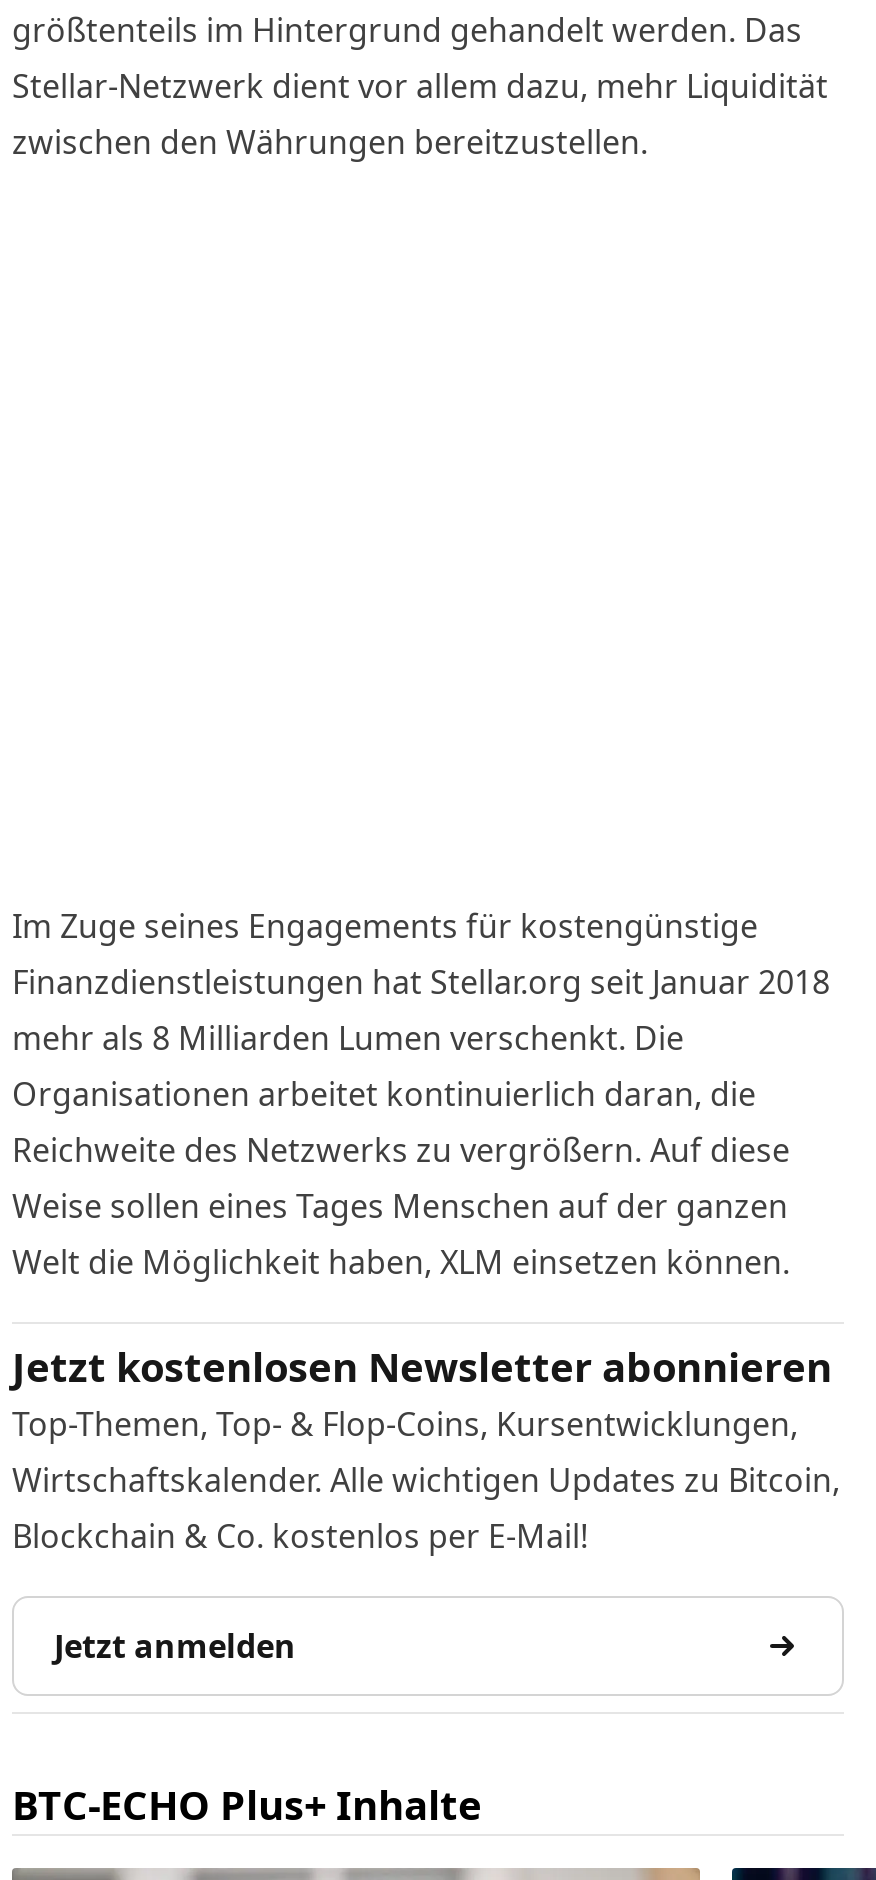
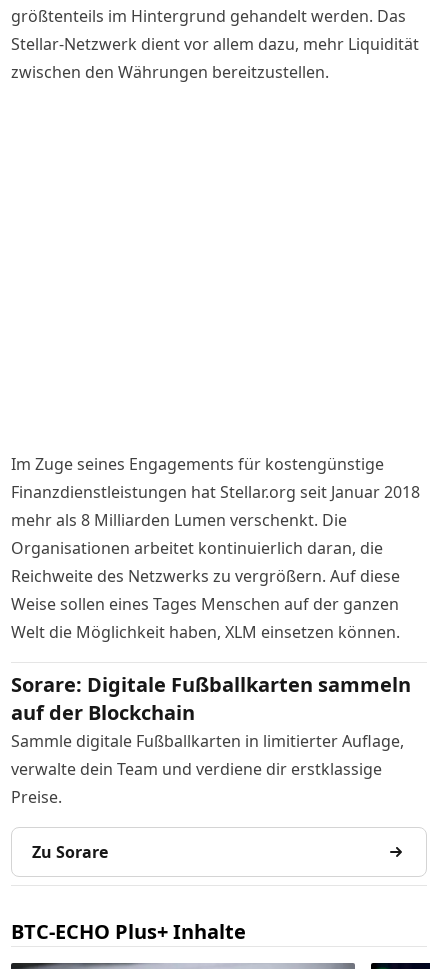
[12,1340,840,1558] Jetzt kostenlosen Newsletter abonnieren | Top-Themen, Top- & Flop-Coins, Kursentwicklungen, | Wirtschaftskalender. Alle wichtigen Updates zu Bitcoin, | Blockchain & Co. kostenlos per E-Mail! -> [11,671,411,808] Sorare: Digitale Fußballkarten sammeln | auf der Blockchain | Sammle digitale Fußballkarten in limitierter Auflage, | verwalte dein Team und verdiene dir erstklassige | Preise.
[54,1624,296,1668] Jetzt anmelden -> [32,841,108,863] Zu Sorare

